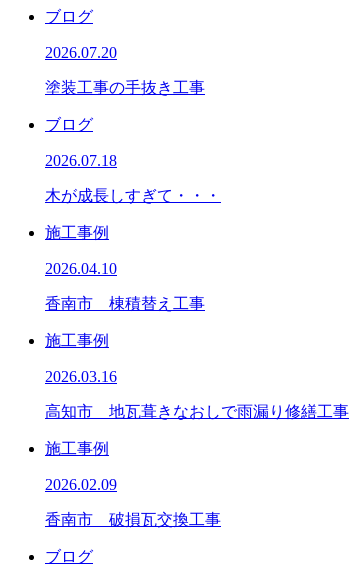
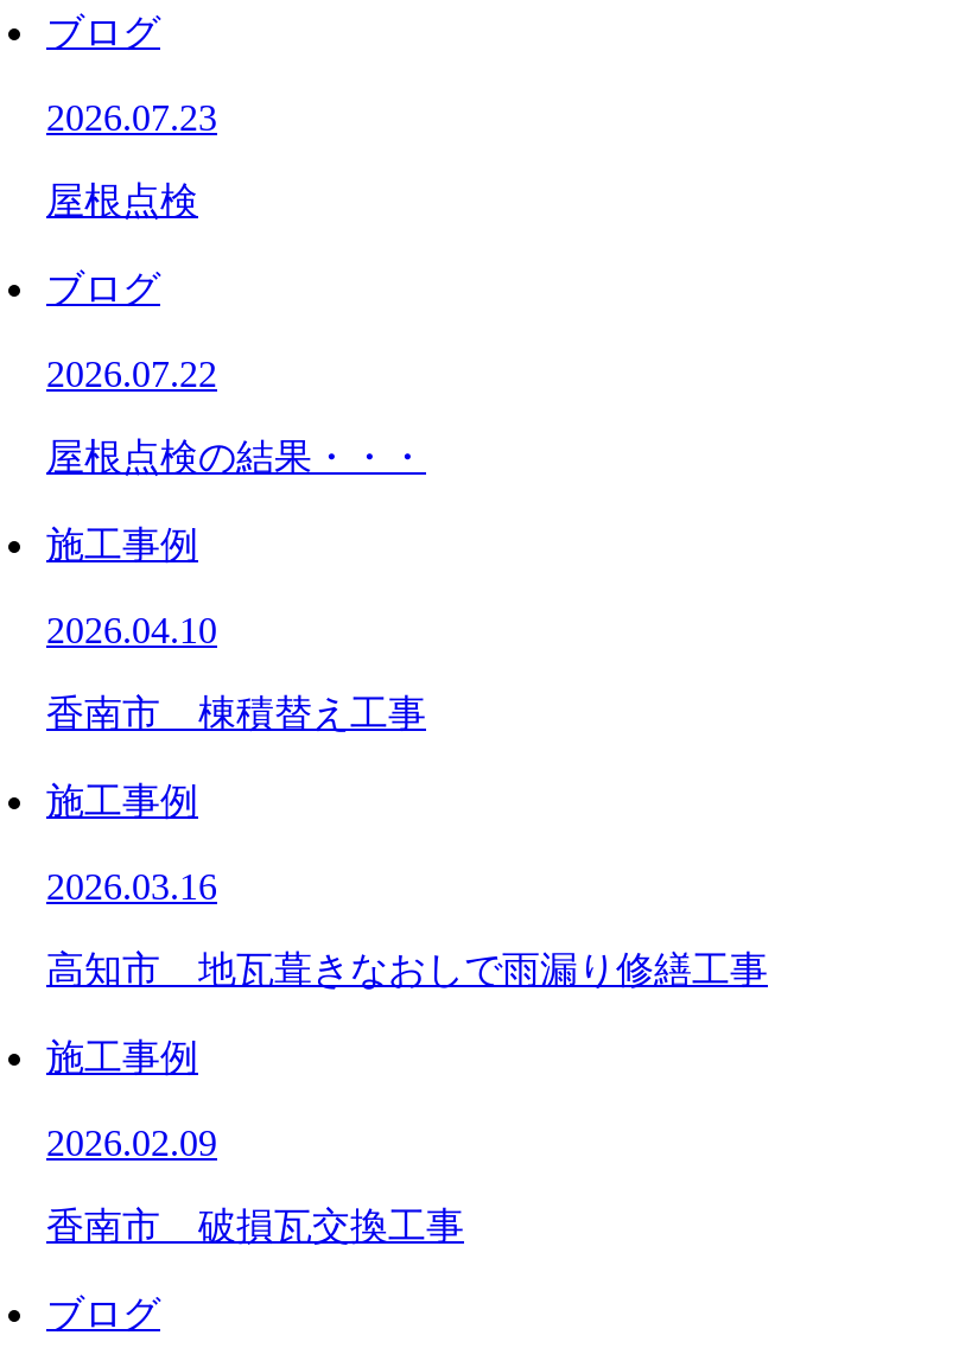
[45,44,117,61] 2026.07.20 -> [46,98,217,139] 2026.07.23
[45,79,205,96] 塗装工事の手抜き工事 -> [46,182,198,222] 屋根点検
[45,152,117,169] 2026.07.18 -> [46,355,217,395] 2026.07.22
[45,187,221,204] 木が成長しすぎて・・・ -> [46,438,426,478] 屋根点検の結果・・・

